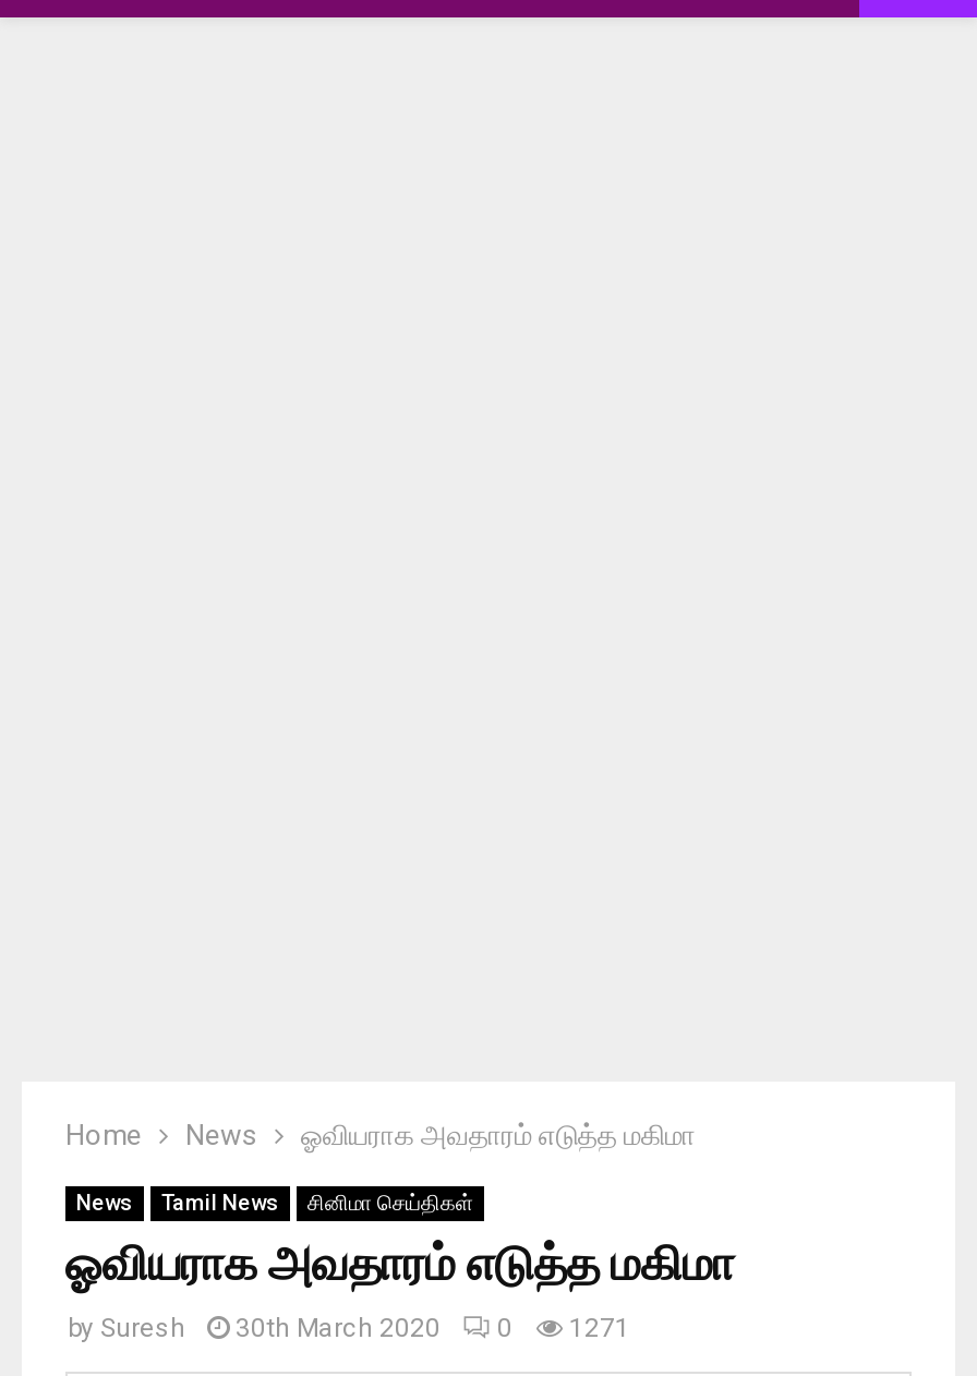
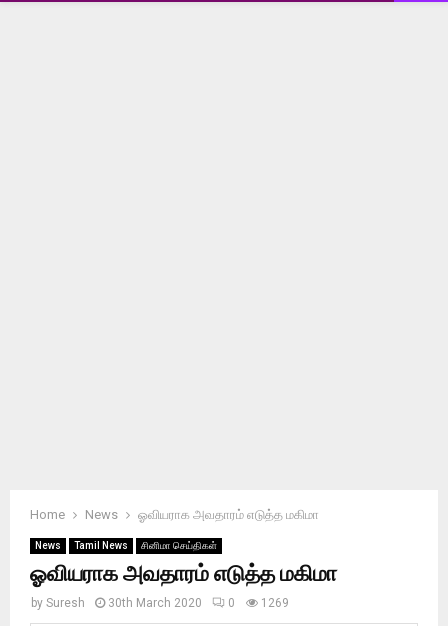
[68,1313,630,1343] by Suresh 30th March 2020 0 1271 -> [31,596,289,610] by Suresh 30th March 2020 0 1269

